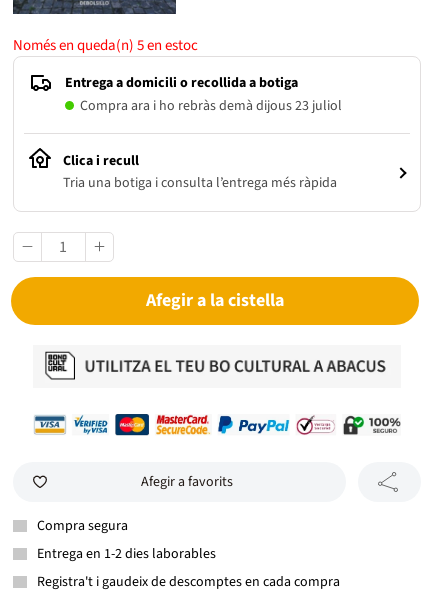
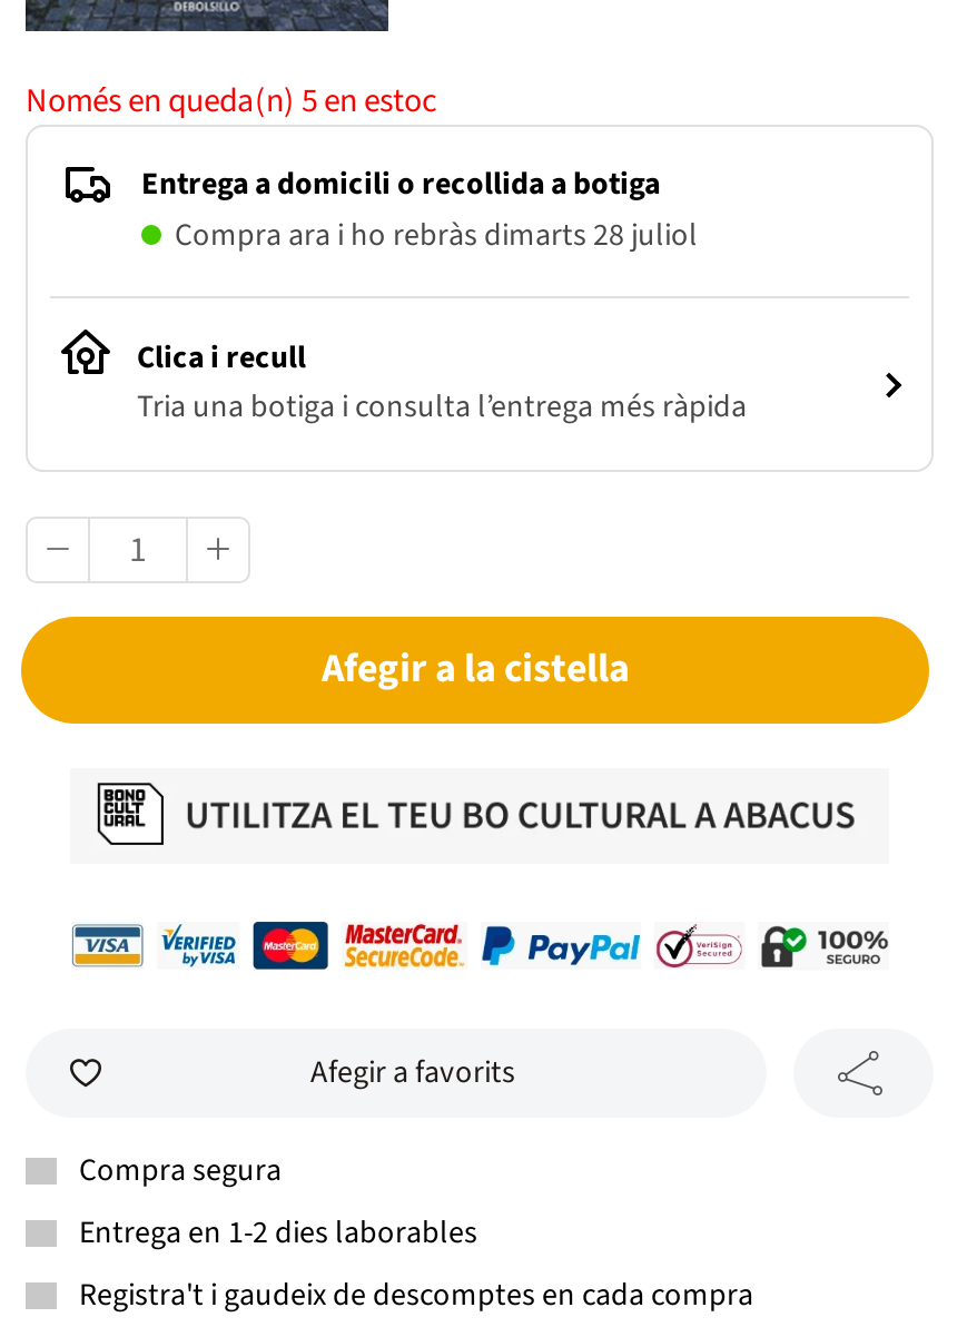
[80,96,342,116] Compra ara i ho rebràs demà dijous 23 juliol -> [175,214,698,258] Compra ara i ho rebràs dimarts 28 juliol

